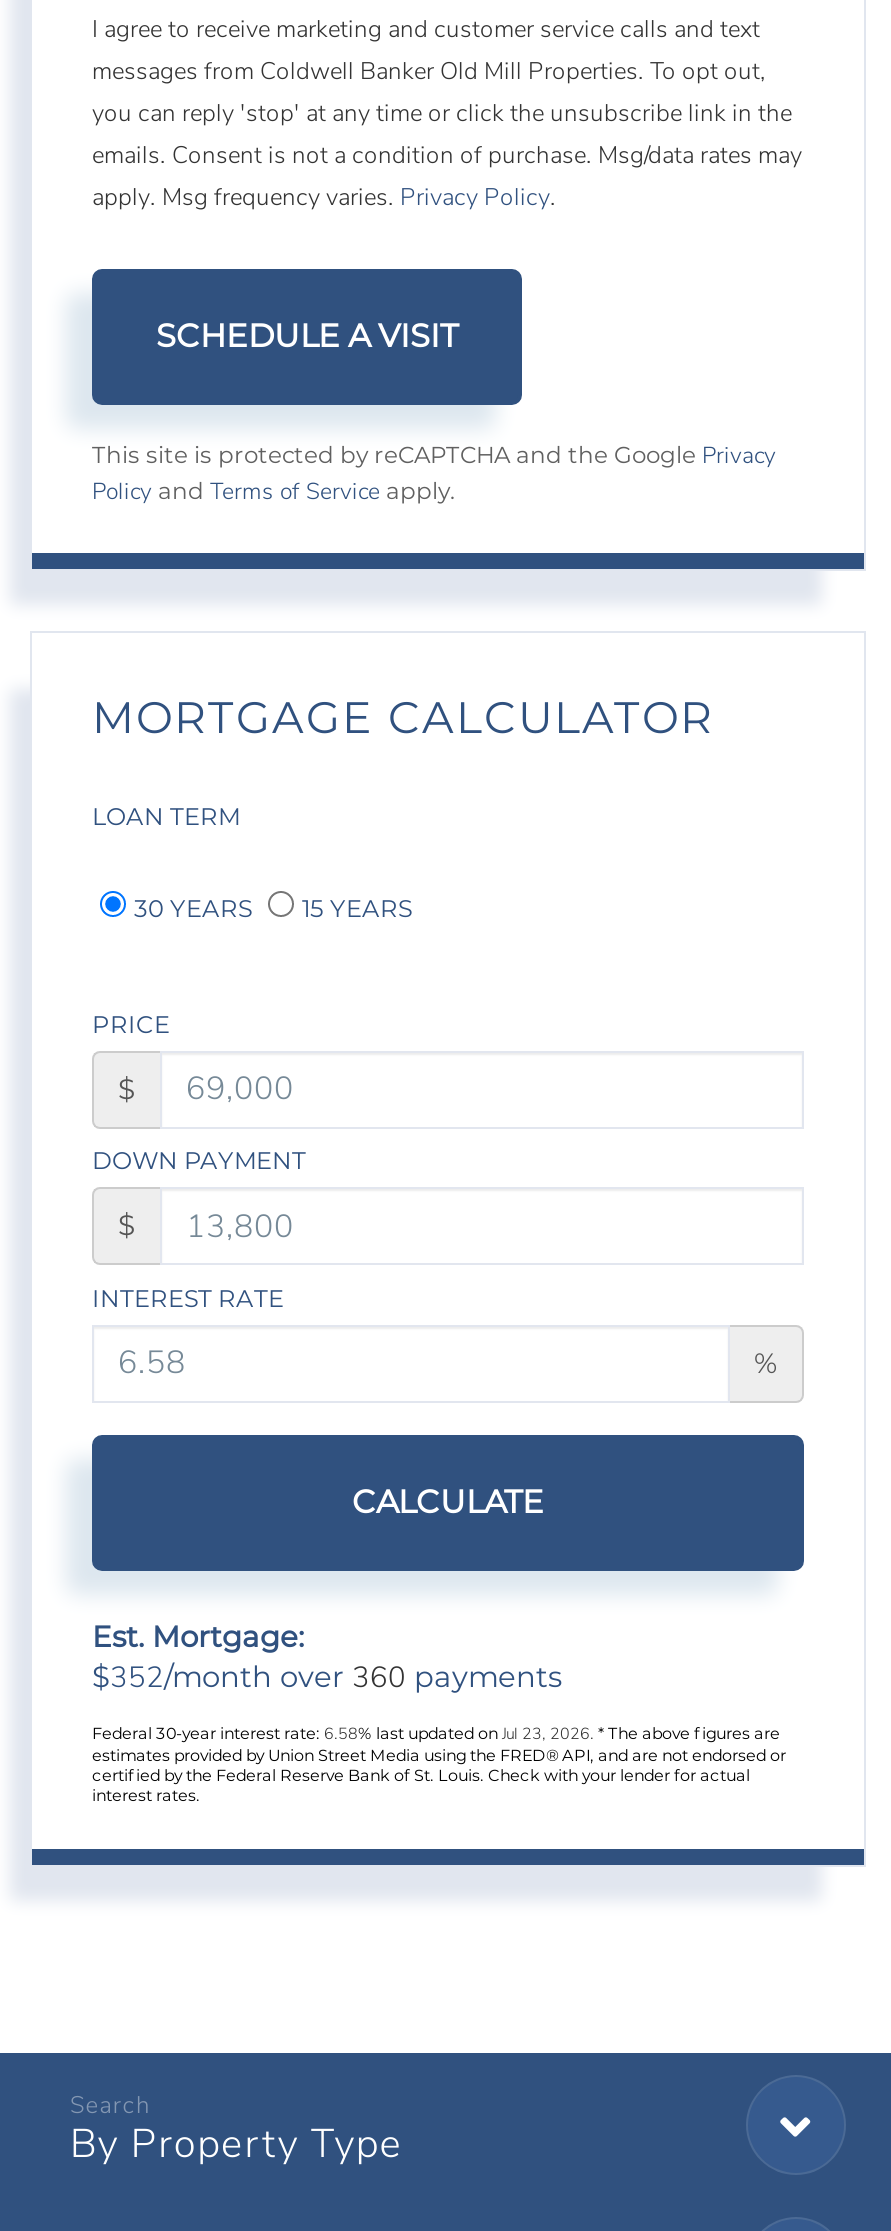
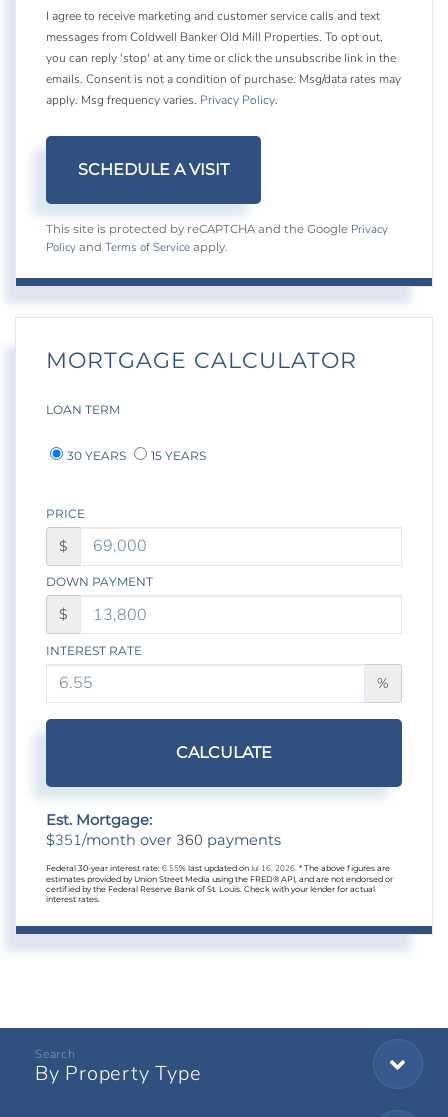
[92,1658,562,1698] $352/month over 360 payments -> [46,830,281,850] $351/month over 360 payments
[92,1724,780,1746] Federal 30-year interest rate: 6.58% last updated on Jul 23, 2026. * The above figures are -> [46,863,390,874] Federal 30-year interest rate: 6.55% last updated on Jul 16, 2026. * The above figures are

